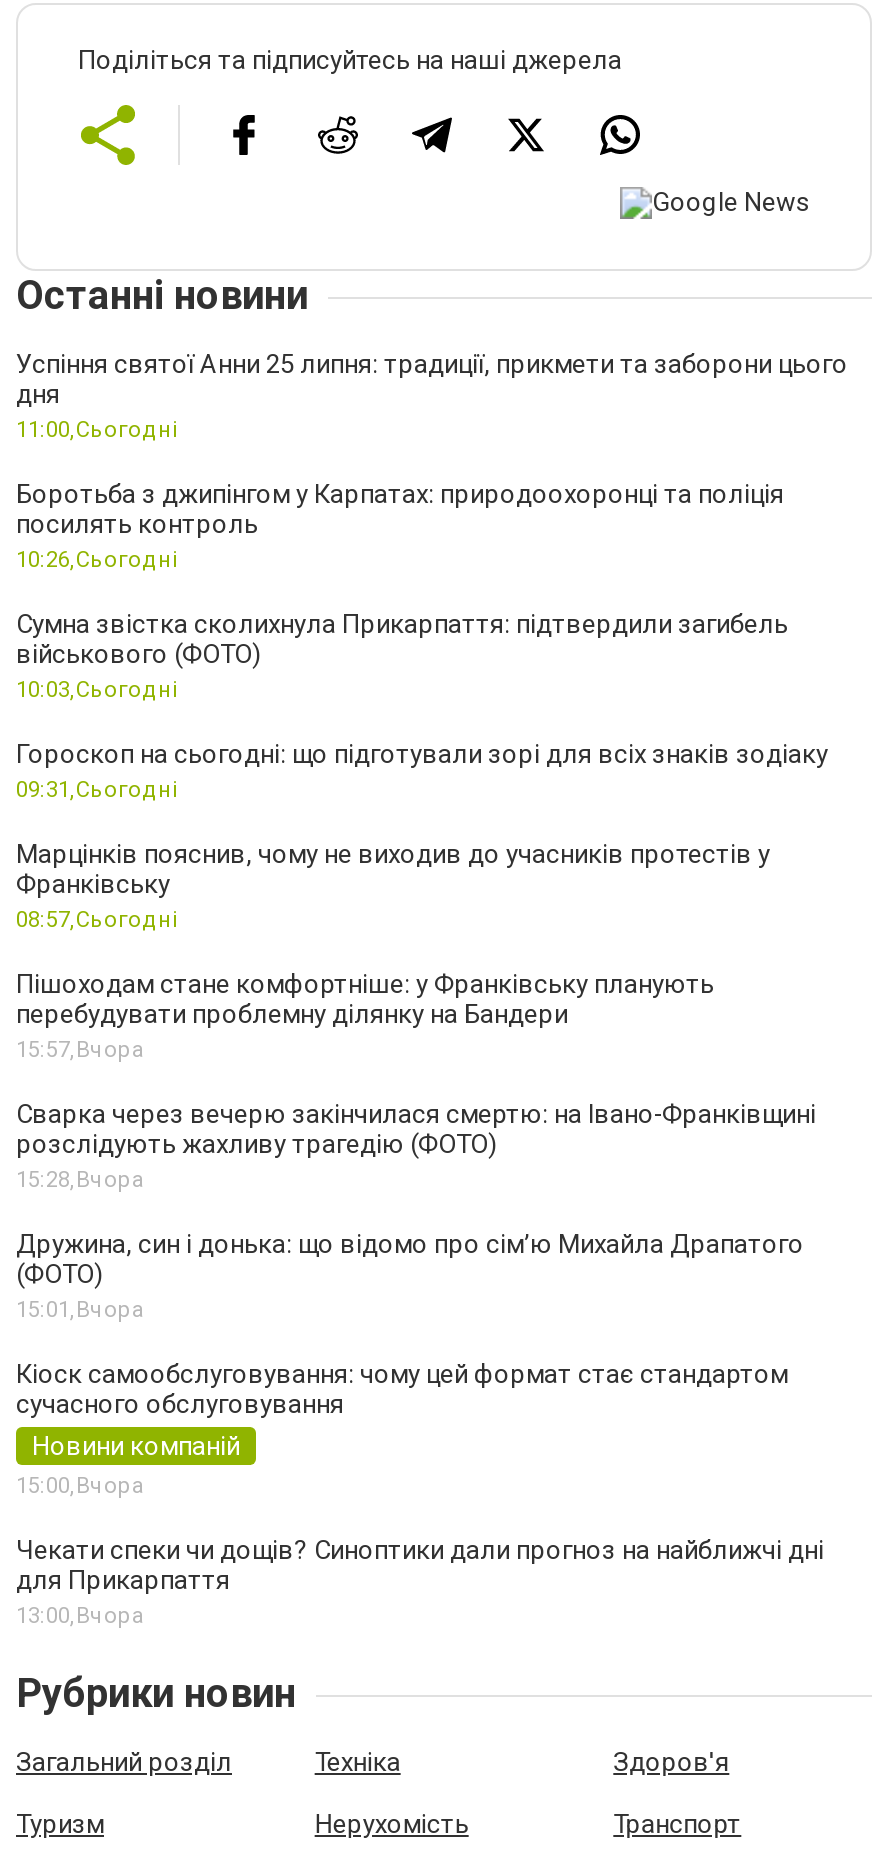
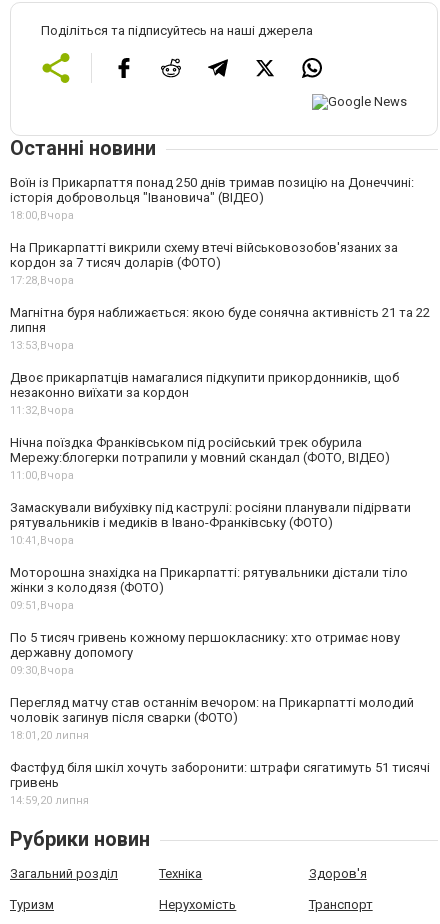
[16,348,848,442] Успіння святої Анни 25 липня: традиції, прикмети та заборони цього | дня | 11:00,Сьогодні -> [10,175,414,222] Воїн із Прикарпаття понад 250 днів тримав позицію на Донеччині: | історія добровольця "Івановича" (ВІДЕО) | 18:00,Вчора
[16,478,784,572] Боротьба з джипінгом у Карпатах: природоохоронці та поліція | посилять контроль | 10:26,Сьогодні -> [10,240,398,287] На Прикарпатті викрили схему втечі військовозобов'язаних за | кордон за 7 тисяч доларів (ФОТО) | 17:28,Вчора
[16,608,788,702] Сумна звістка сколихнула Прикарпаття: підтвердили загибель | військового (ФОТО) | 10:03,Сьогодні -> [10,305,430,352] Магнітна буря наближається: якою буде сонячна активність 21 та 22 | липня | 13:53,Вчора
[16,738,828,802] Гороскоп на сьогодні: що підготували зорі для всіх знаків зодіаку | 09:31, Сьогодні -> [10,370,399,417] Двоє прикарпатців намагалися підкупити прикордонників, щоб | незаконно виїхати за кордон | 11:32,Вчора
[16,838,770,932] Марцінків пояснив, чому не виходив до учасників протестів у | Франківську | 08:57,Сьогодні -> [10,435,390,482] Нічна поїздка Франківськом під російський трек обурила | Мережу:блогерки потрапили у мовний скандал (ФОТО, ВІДЕО) | 11:00,Вчора
[16,968,714,1062] Пішоходам стане комфортніше: у Франківську планують | перебудувати проблемну ділянку на Бандери | 15:57, Вчора -> [10,500,411,547] Замаскували вибухівку під каструлі: росіяни планували підірвати | рятувальників і медиків в Івано-Франківську (ФОТО) | 10:41, Вчора
[16,1098,816,1192] Сварка через вечерю закінчилася смертю: на Івано-Франківщині | розслідують жахливу трагедію (ФОТО) | 15:28, Вчора -> [10,565,408,612] Моторошна знахідка на Прикарпатті: рятувальники дістали тіло | жінки з колодязя (ФОТО) | 09:51, Вчора
[16,1228,804,1322] Дружина, син і донька: що відомо про сім’ю Михайла Драпатого | (ФОТО) | 15:01, Вчора -> [10,630,400,677] По 5 тисяч гривень кожному першокласнику: хто отримає нову | державну допомогу | 09:30, Вчора
[16,1358,788,1498] Кіоск самообслуговування: чому цей формат стає стандартом | сучасного обслуговування | Новини компаній | 15:00, Вчора -> [10,695,414,742] Перегляд матчу став останнім вечором: на Прикарпатті молодий | чоловік загинув після сварки (ФОТО) | 18:01, 20 липня
[16,1534,824,1628] Чекати спеки чи дощів? Синоптики дали прогноз на найближчі дні | для Прикарпаття | 13:00, Вчора -> [10,760,430,807] Фастфуд біля шкіл хочуть заборонити: штрафи сягатимуть 51 тисячі | гривень | 14:59, 20 липня

